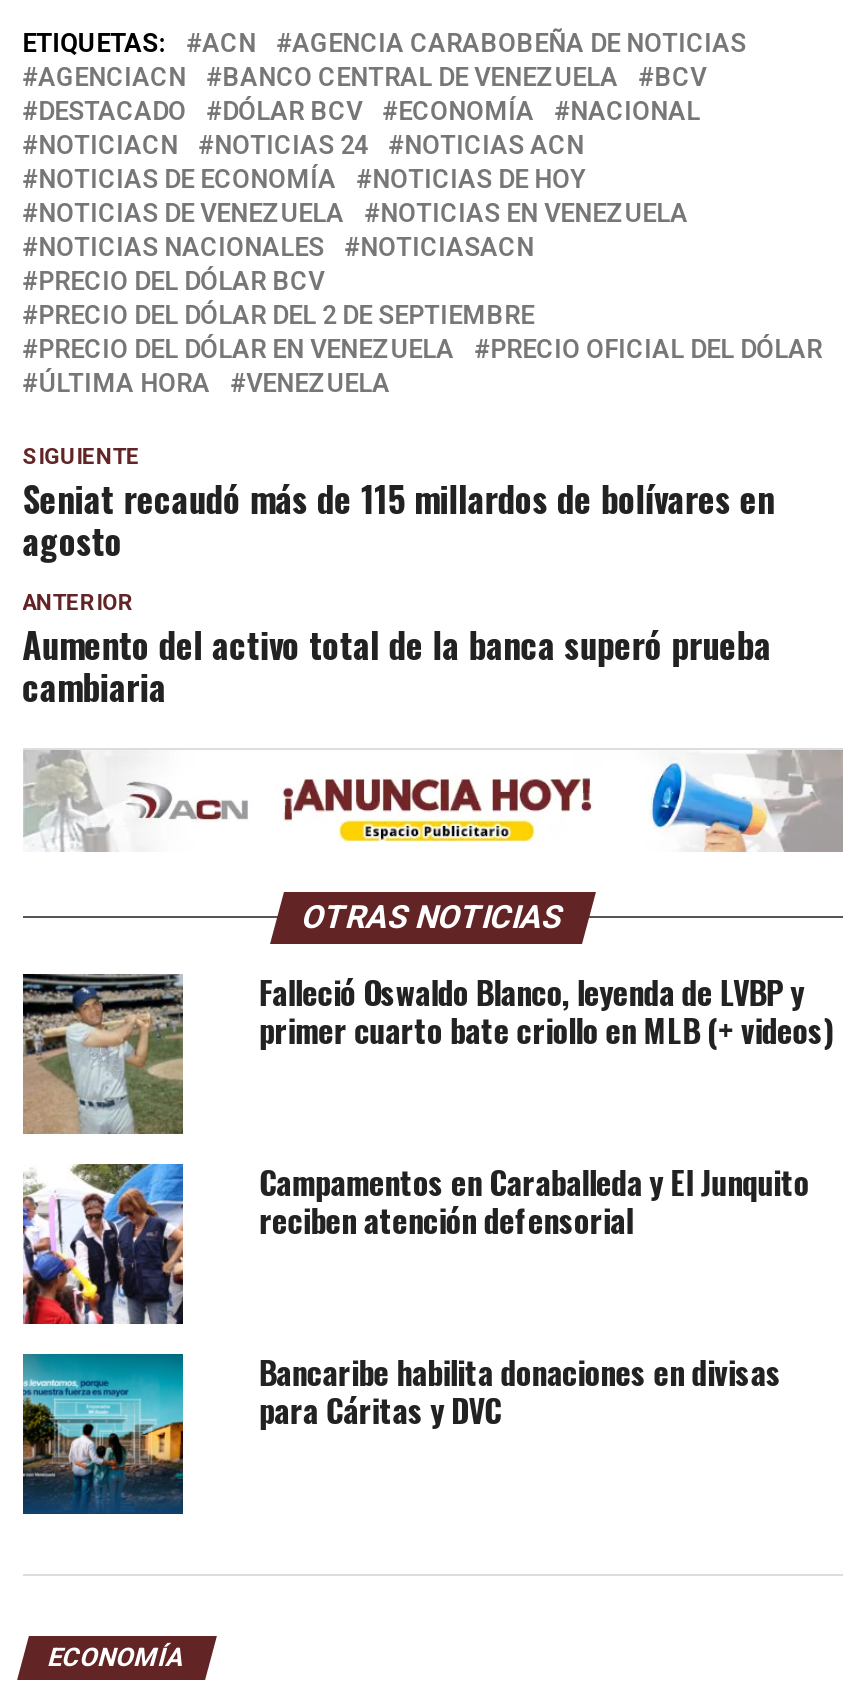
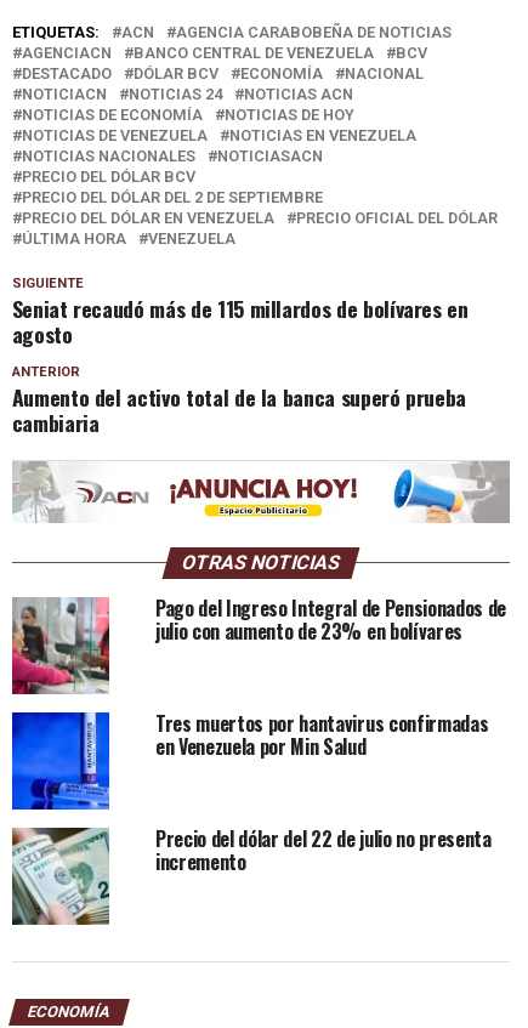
[21,968,833,1136] [image] | Falleció Oswaldo Blanco, leyenda de LVBP y | primer cuarto bate criollo en MLB (+ videos) -> [11,594,506,695] [image] | Pago del Ingreso Integral de Pensionados de | julio con aumento de 23% en bolívares
[21,1158,809,1326] [image] | Campamentos en Caraballeda y El Junquito | reciben atención defensorial -> [11,709,488,811] [image] | Tres muertos por hantavirus confirmadas | en Venezuela por Min Salud
[21,1348,781,1516] [image] | Bancaribe habilita donaciones en divisas | para Cáritas y DVC -> [11,824,491,926] [image] | Precio del dólar del 22 de julio no presenta | incremento

